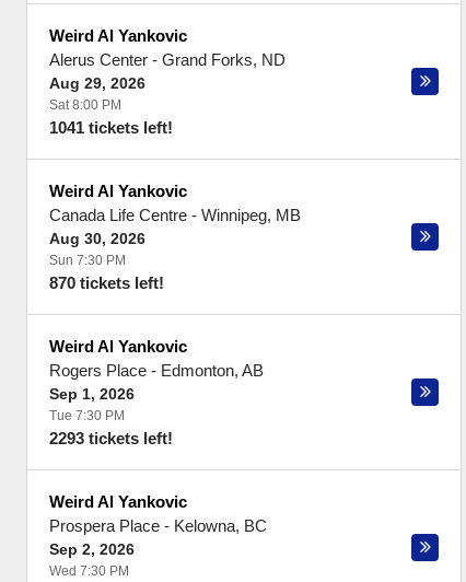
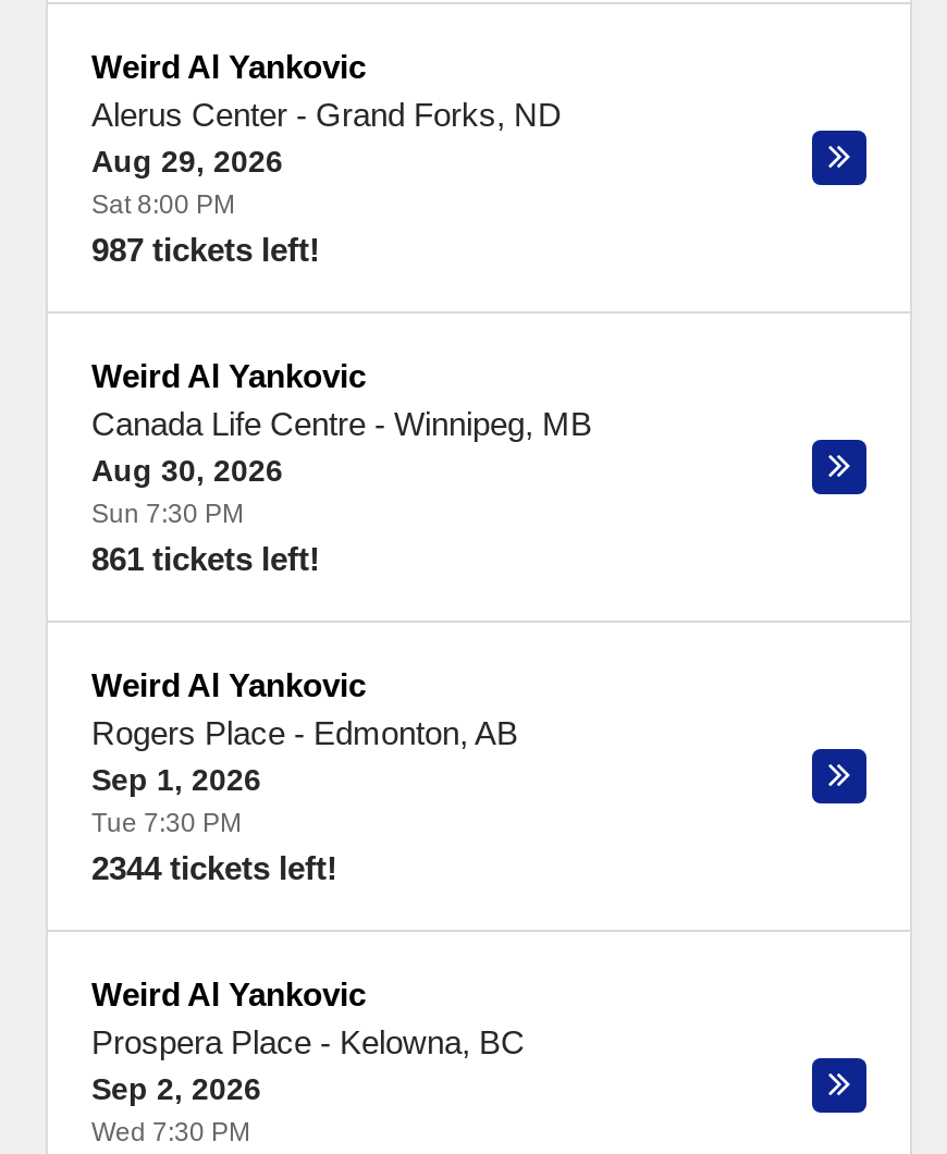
[49,118,173,137] 1041 tickets left! -> [91,231,320,268] 987 tickets left!
[49,273,164,292] 870 tickets left! -> [91,540,320,577] 861 tickets left!
[49,429,173,447] 2293 tickets left! -> [91,849,337,886] 2344 tickets left!

